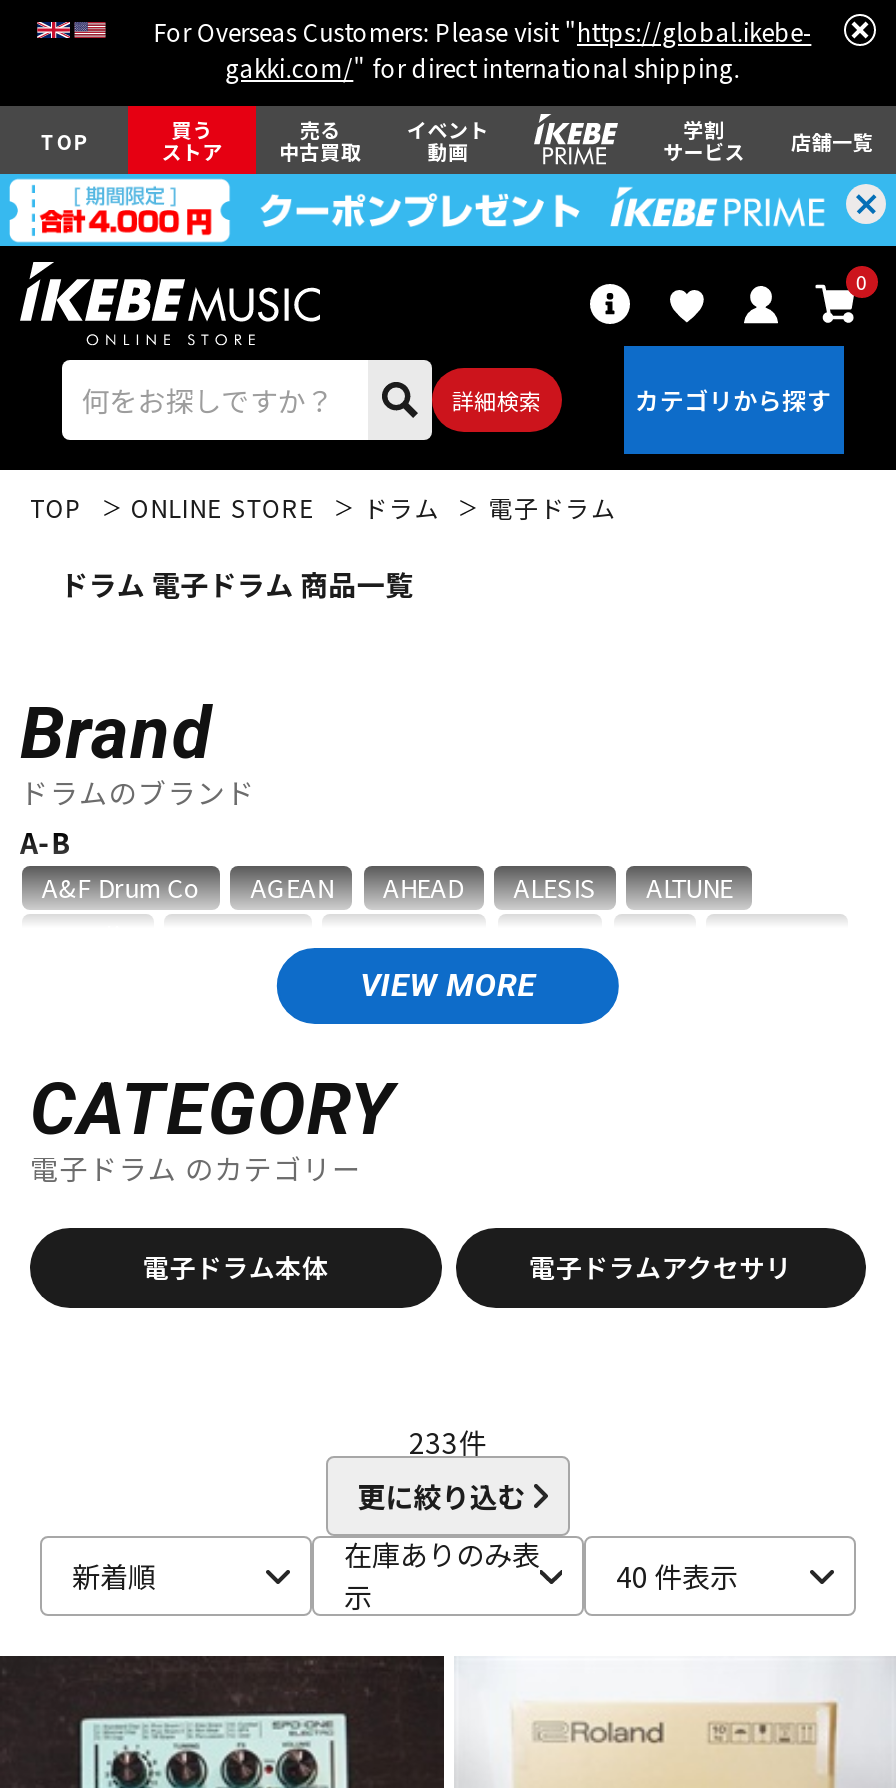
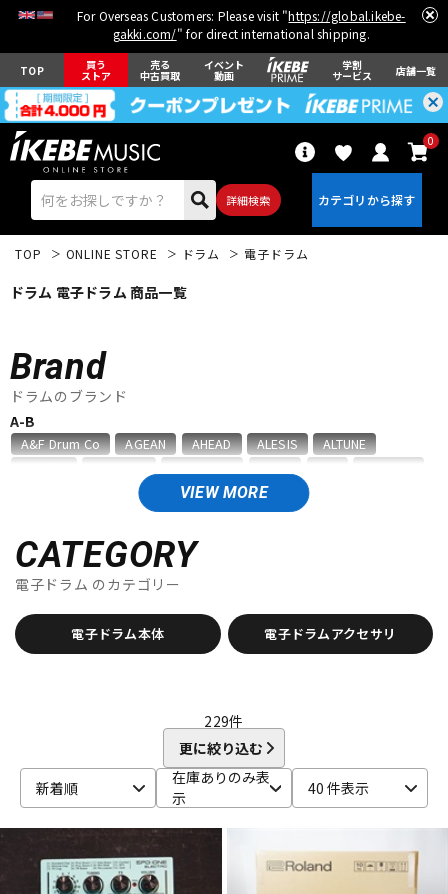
[409,1422,487,1462] 233件 -> [204,711,244,731] 229件

